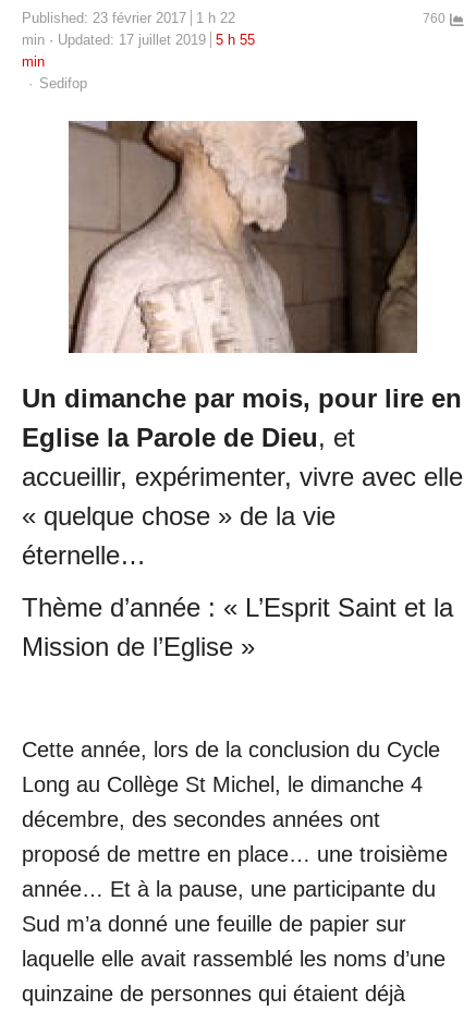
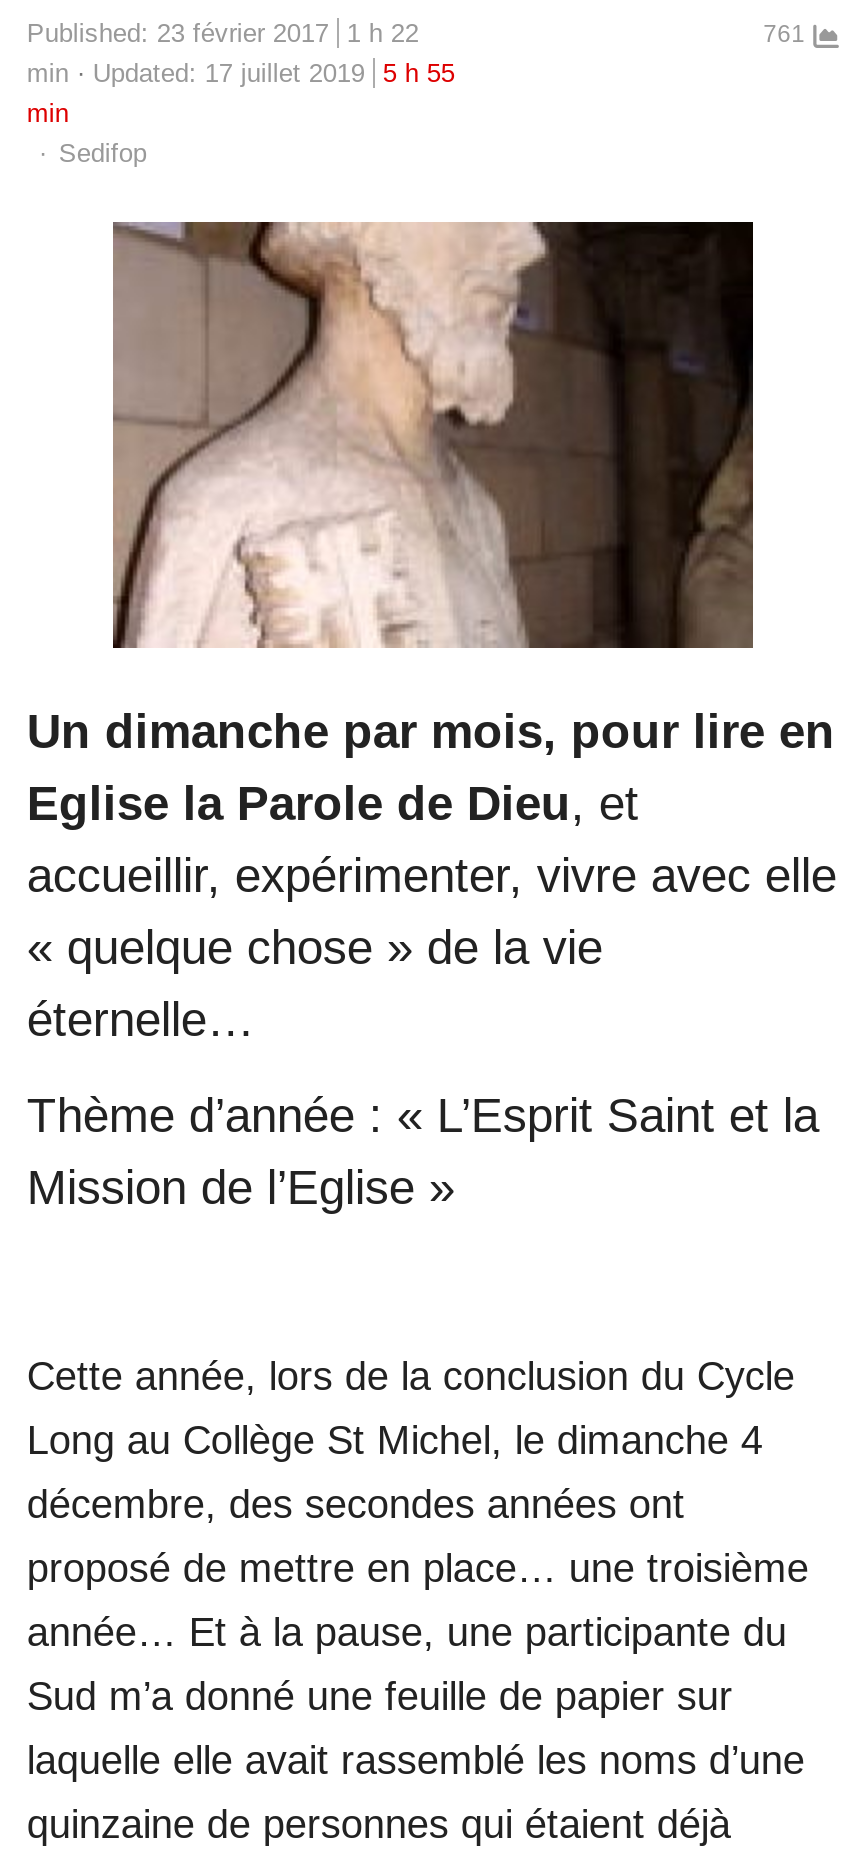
[423,11,446,26] 760 -> [763,19,805,47] 761

